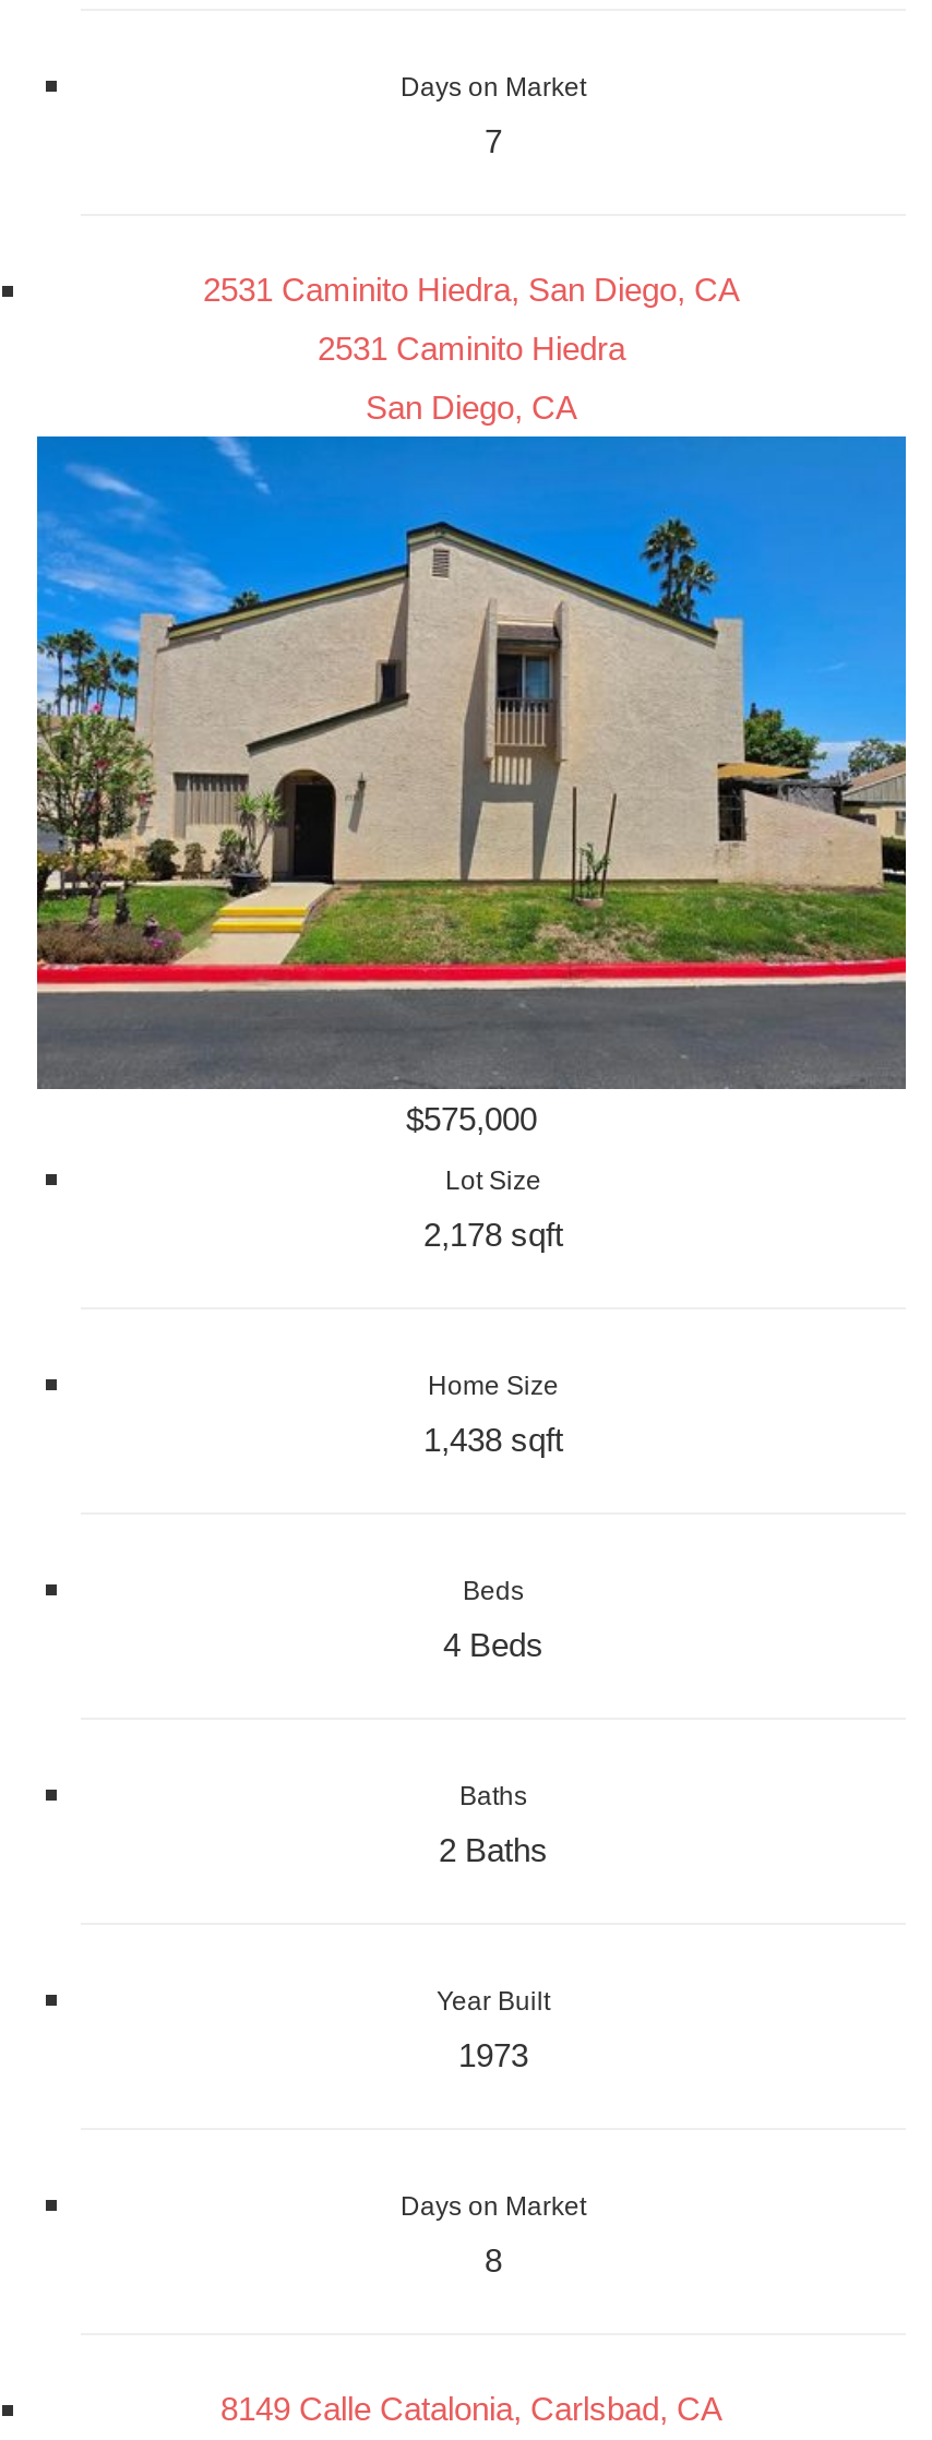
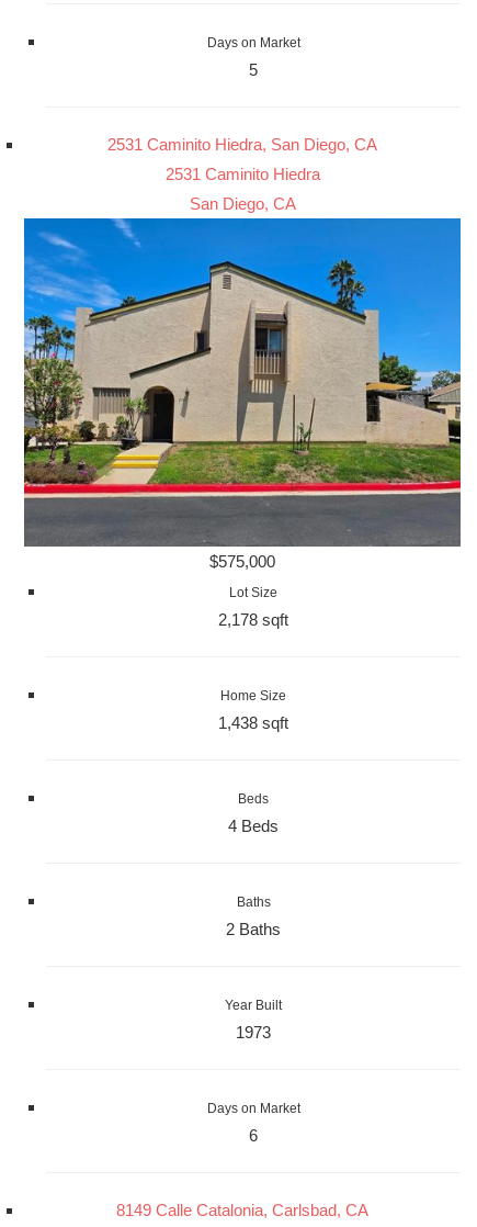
[485,123,502,160] 7 -> [249,61,258,79] 5
[485,2241,502,2278] 8 -> [249,1126,258,1145] 6

